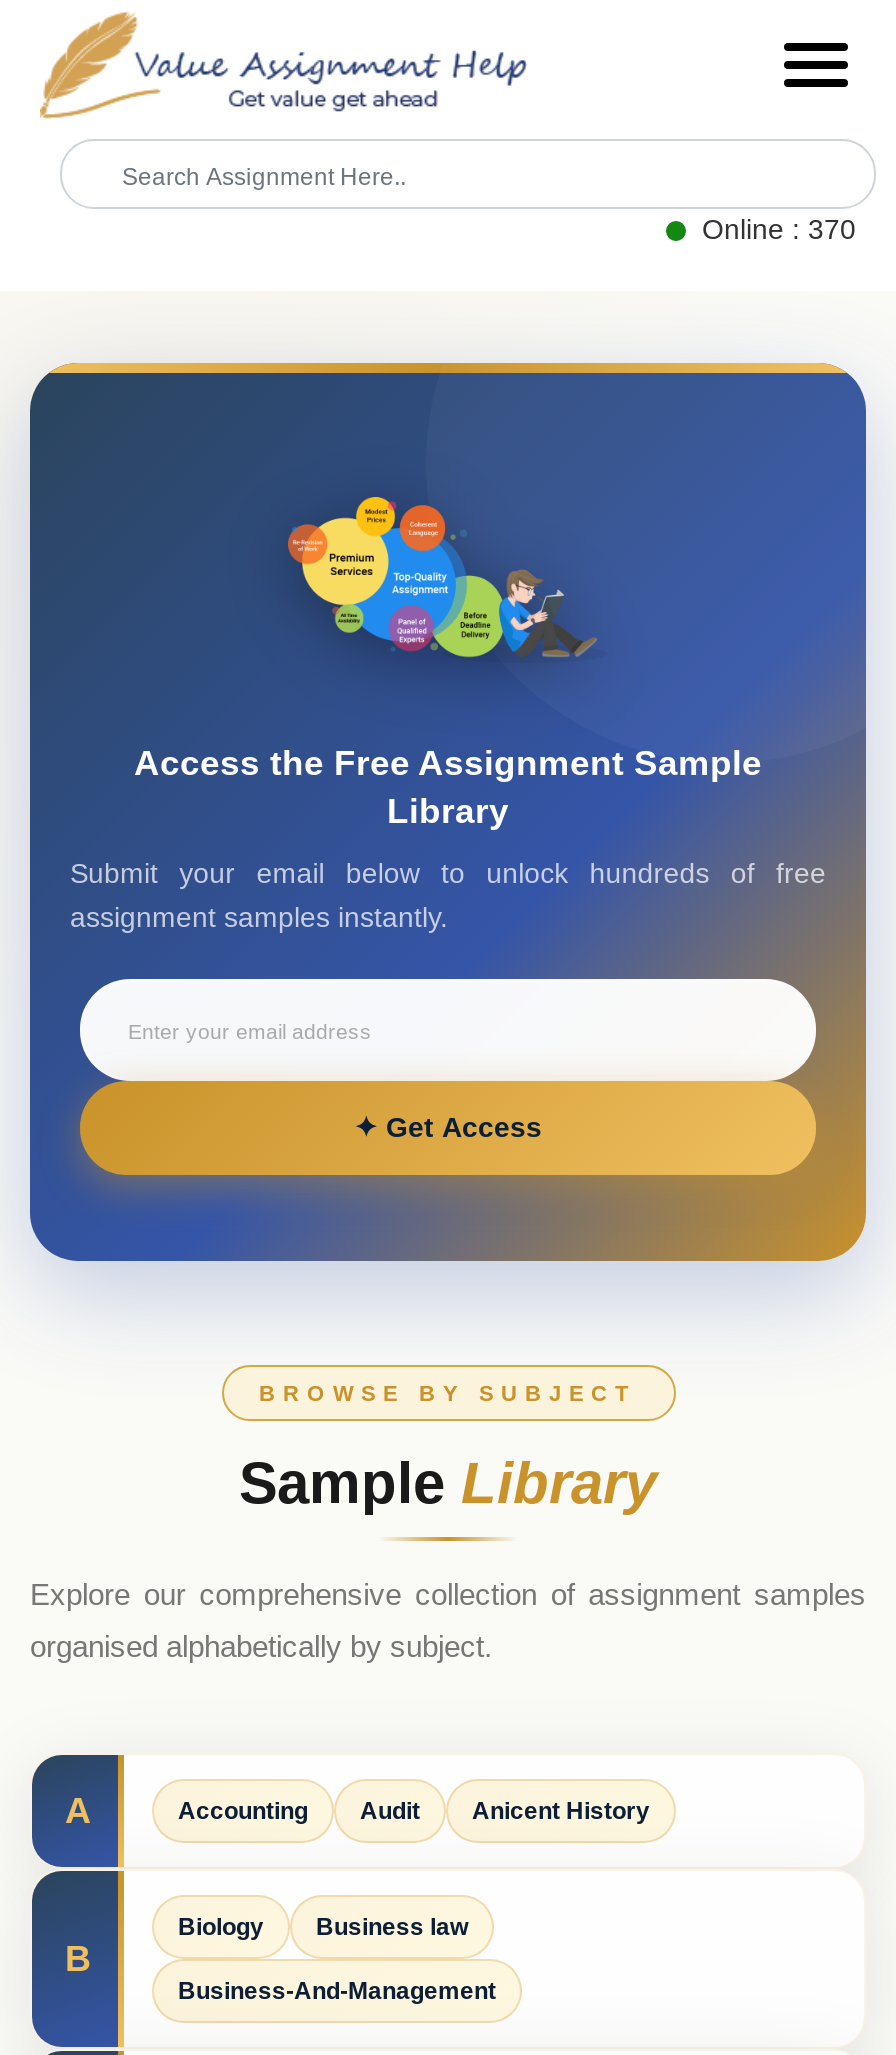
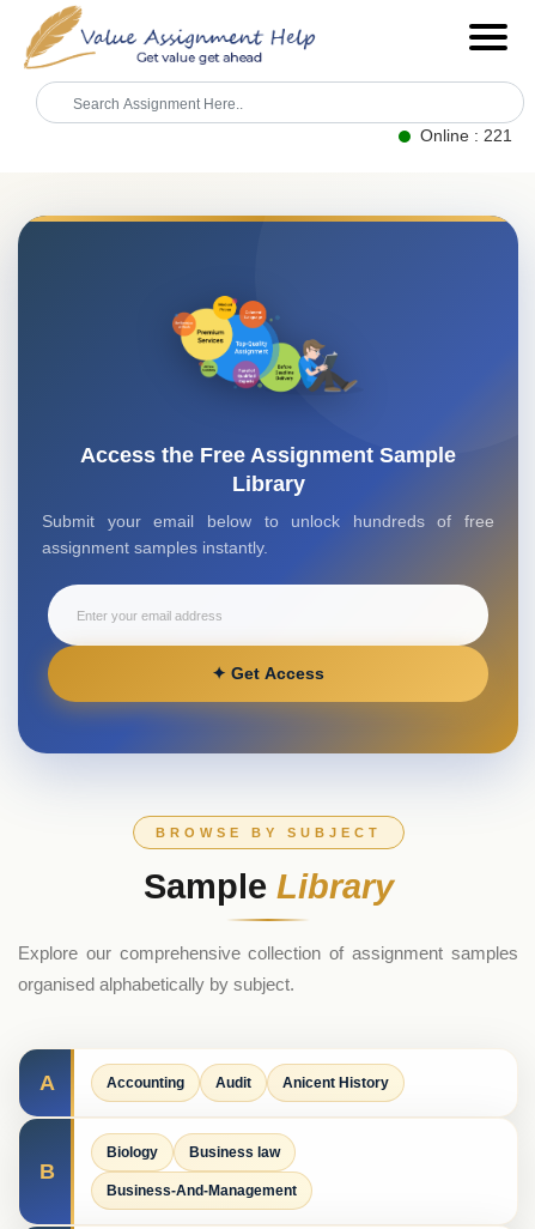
[702,214,856,246] Online : 370 -> [420,126,512,146] Online : 221

